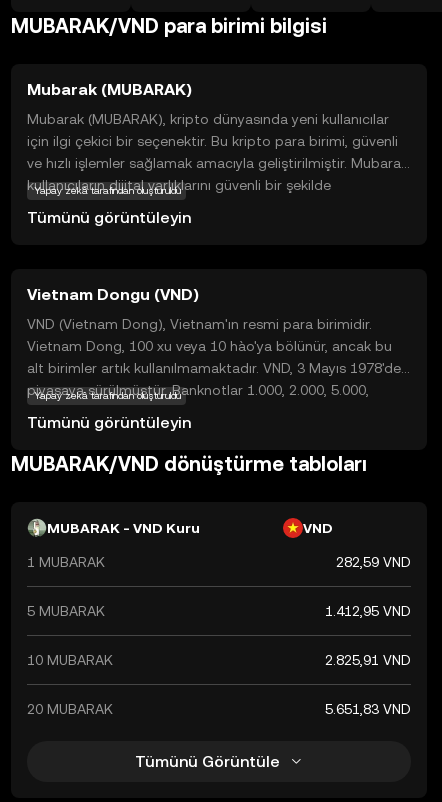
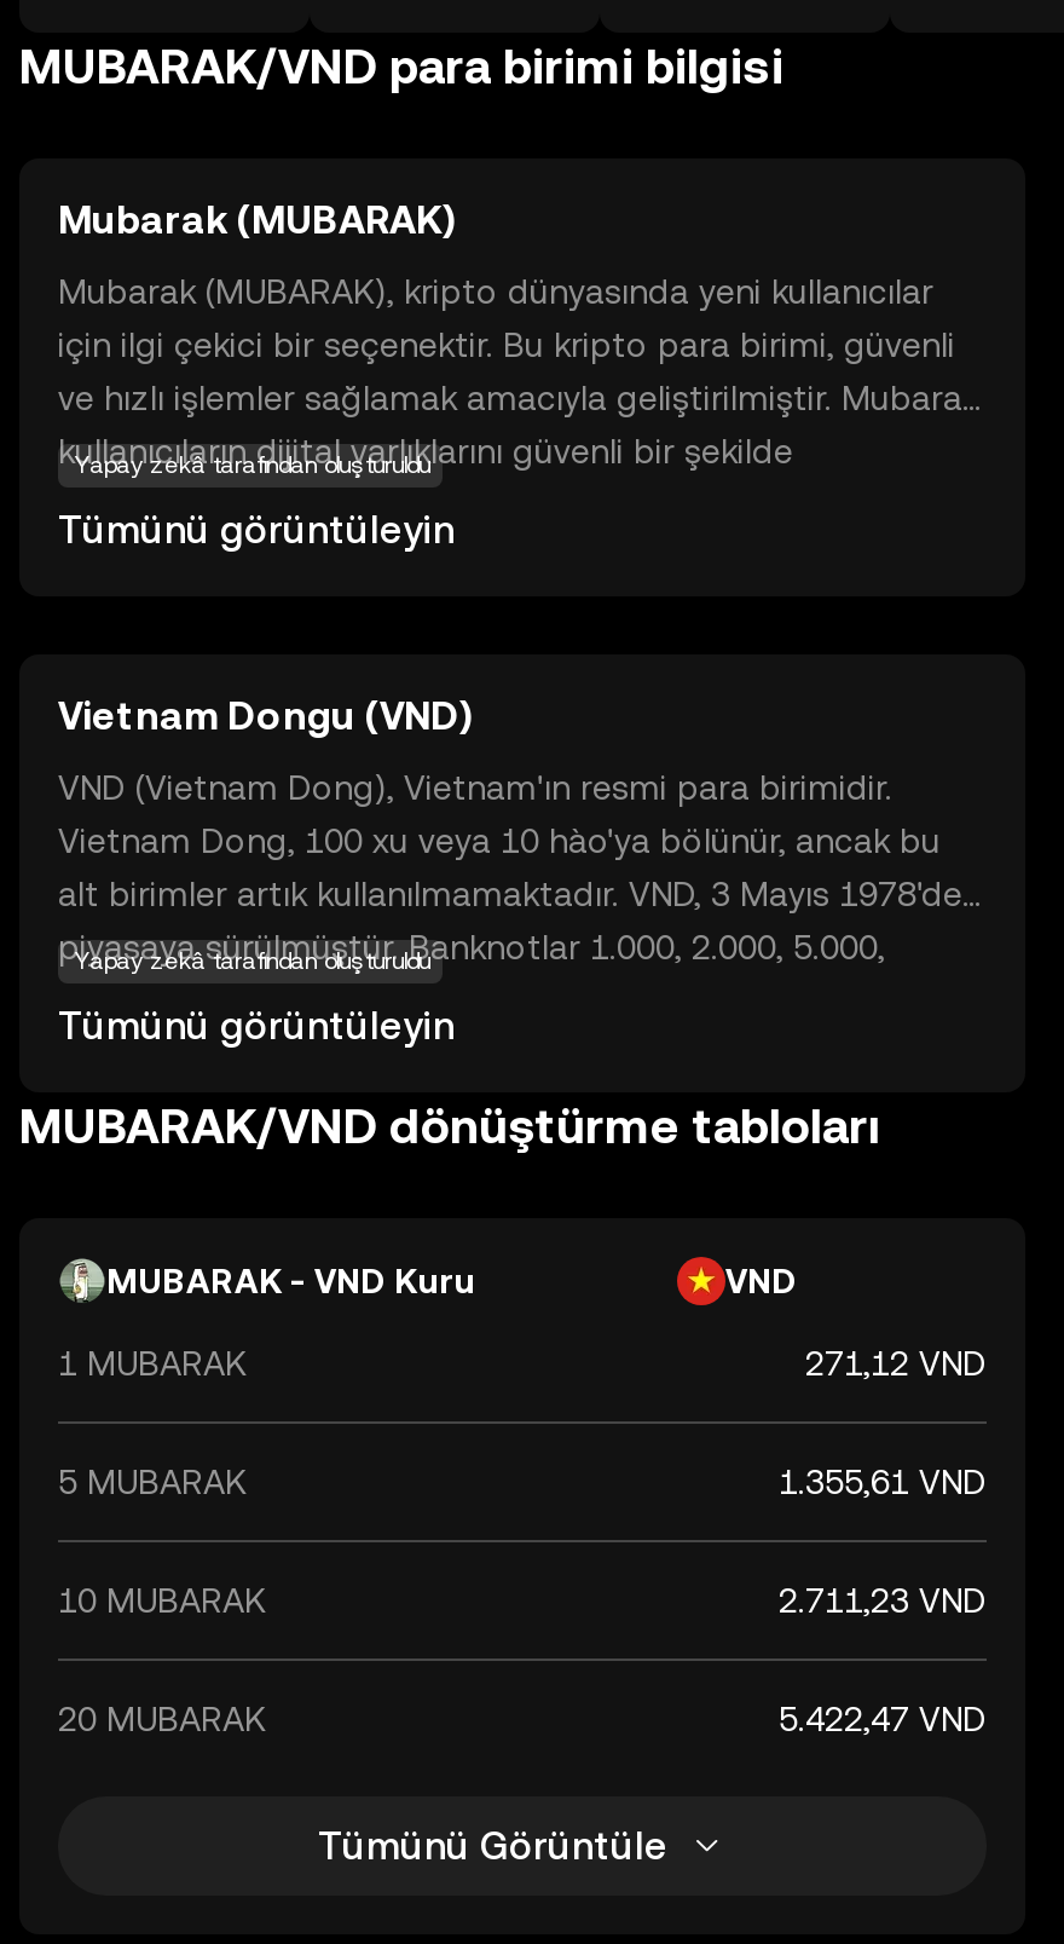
[336,554,411,570] 282,59 VND -> [805,1344,987,1383] 271,12 VND
[325,603,411,619] 1.412,95 VND -> [779,1463,987,1501] 1.355,61 VND
[325,652,411,668] 2.825,91 VND -> [779,1581,987,1620] 2.711,23 VND
[325,701,411,717] 5.651,83 VND -> [779,1700,987,1738] 5.422,47 VND

